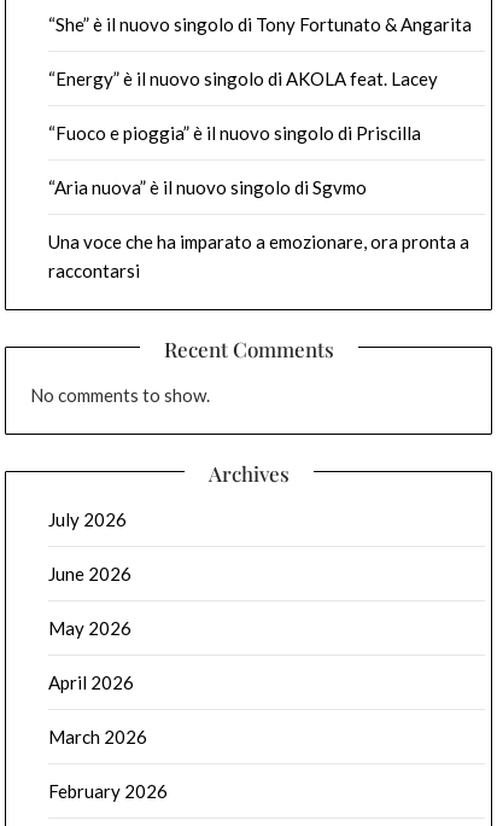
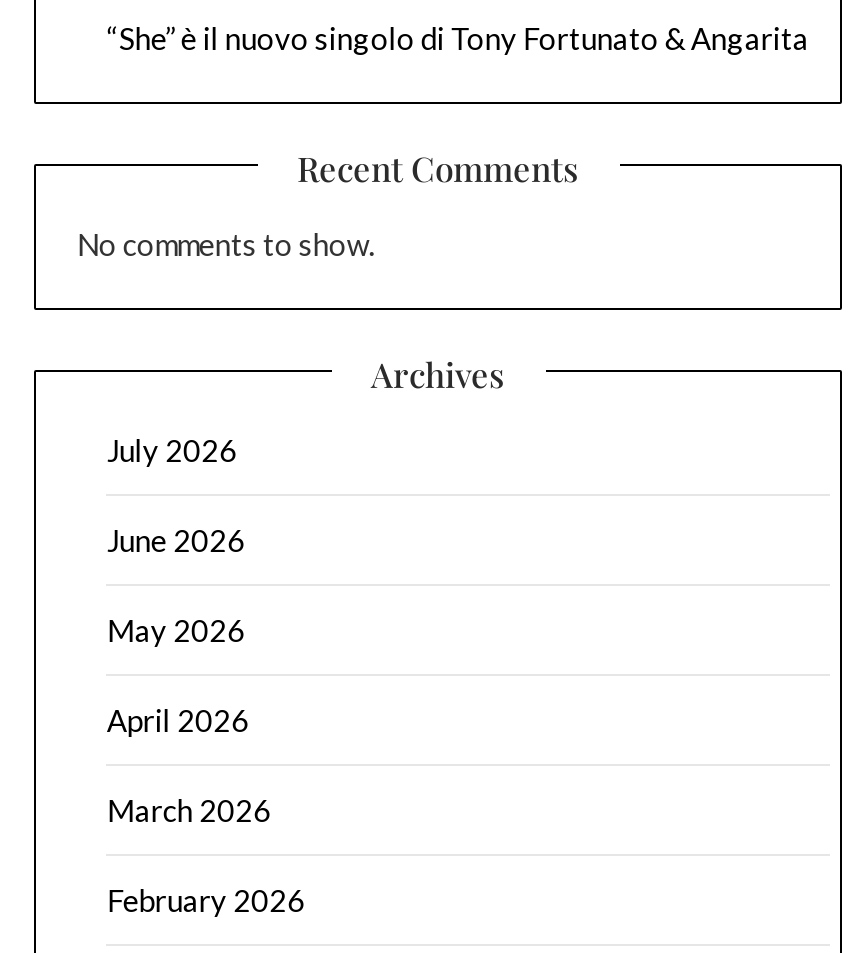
[49,68,470,282] “Energy” è il nuovo singolo di AKOLA feat. Lacey | “Fuoco e pioggia” è il nuovo singolo di Priscilla | “Aria nuova” è il nuovo singolo di Sgvmo | Una voce che ha imparato a emozionare, ora pronta a | raccontarsi -> none

